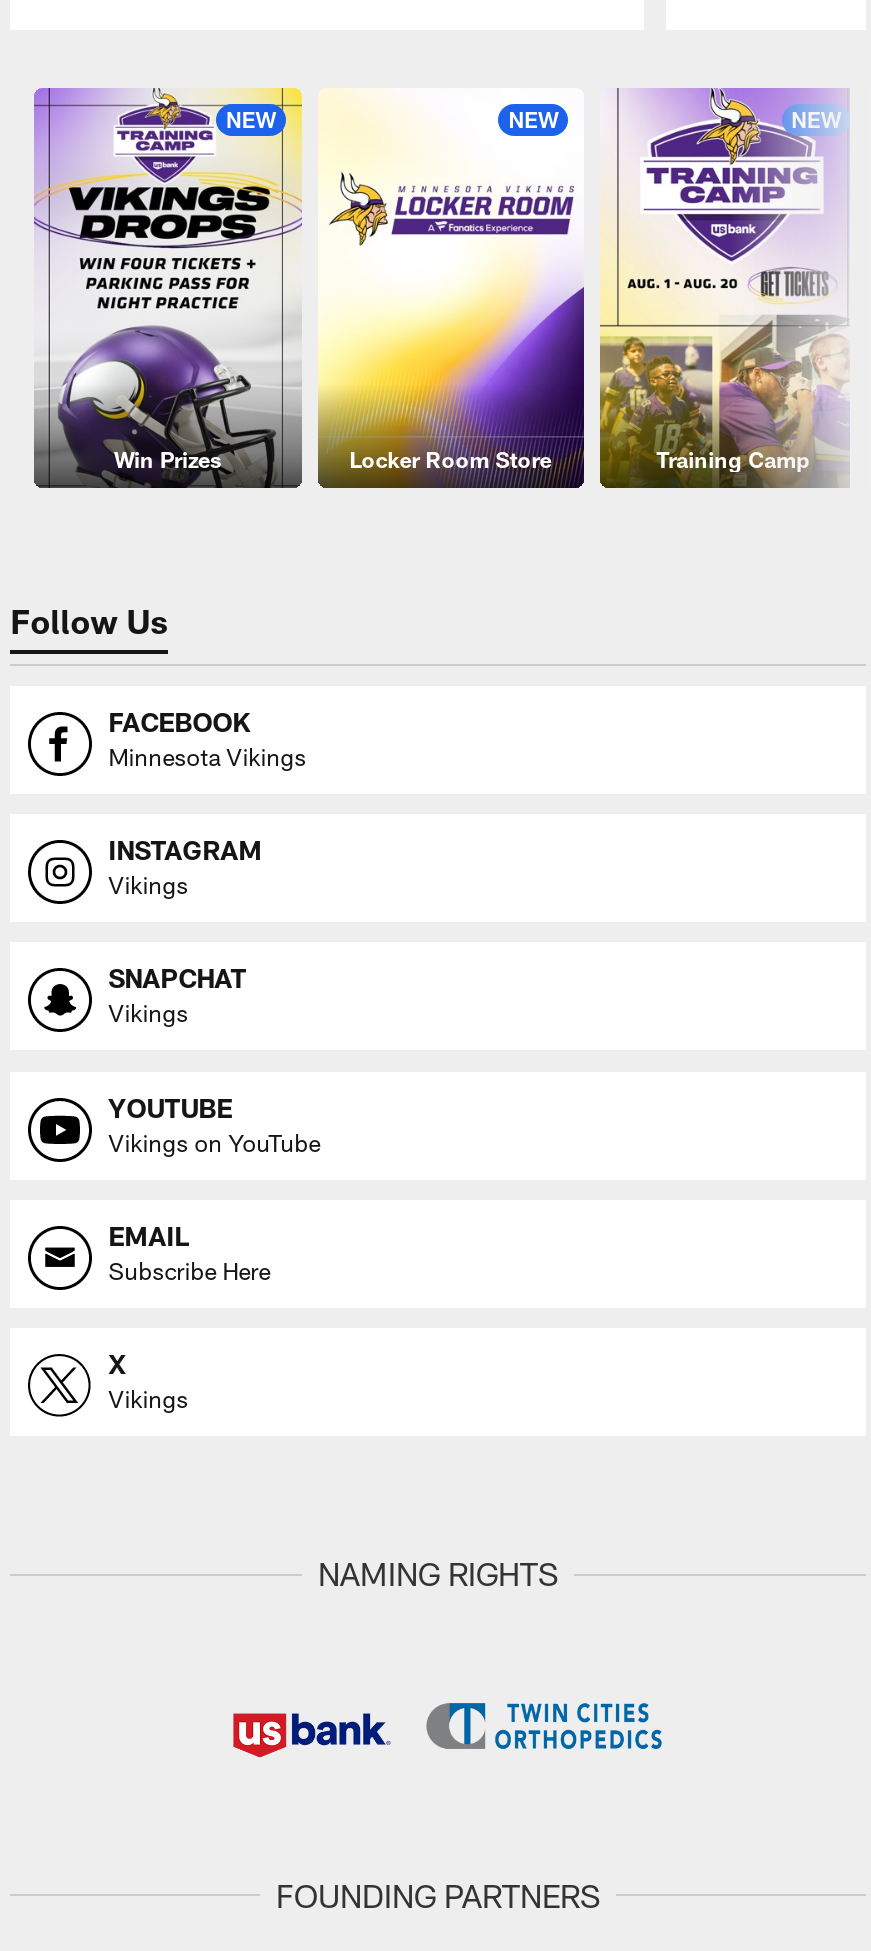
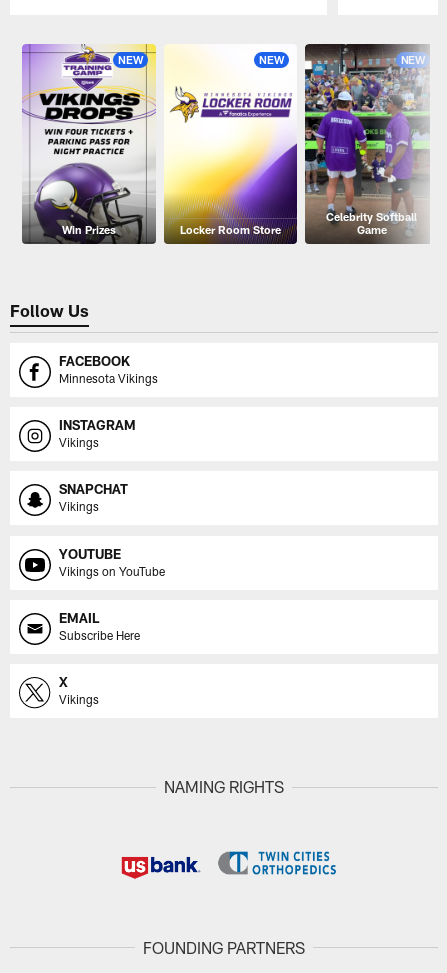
[598,88,846,486] [image] | Training Camp -> [304,43,429,243] [image] | Celebrity Softball | Game

